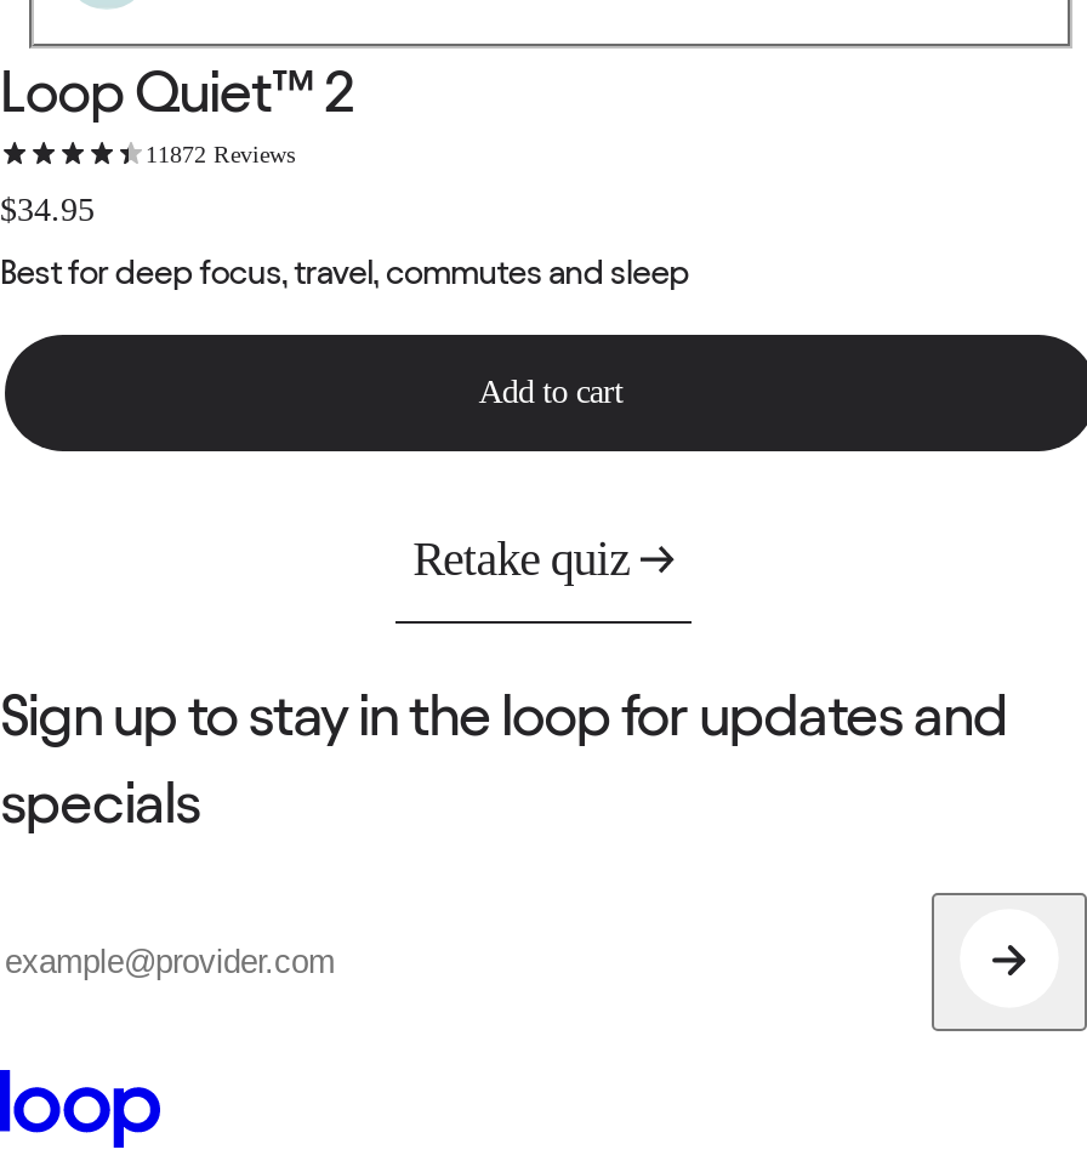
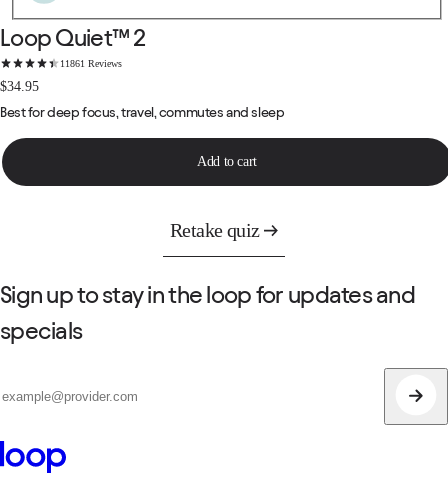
[146,140,296,166] 11872 Reviews -> [60,58,122,69] 11861 Reviews

